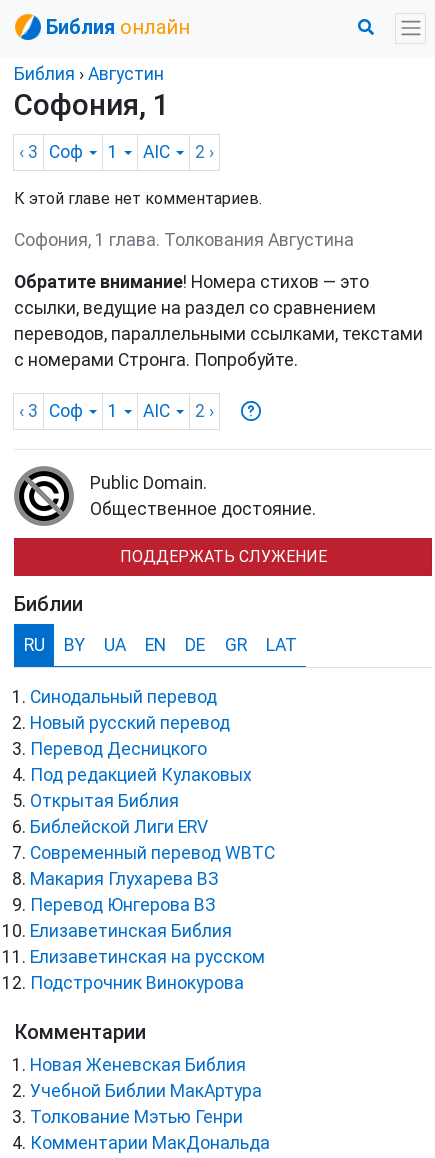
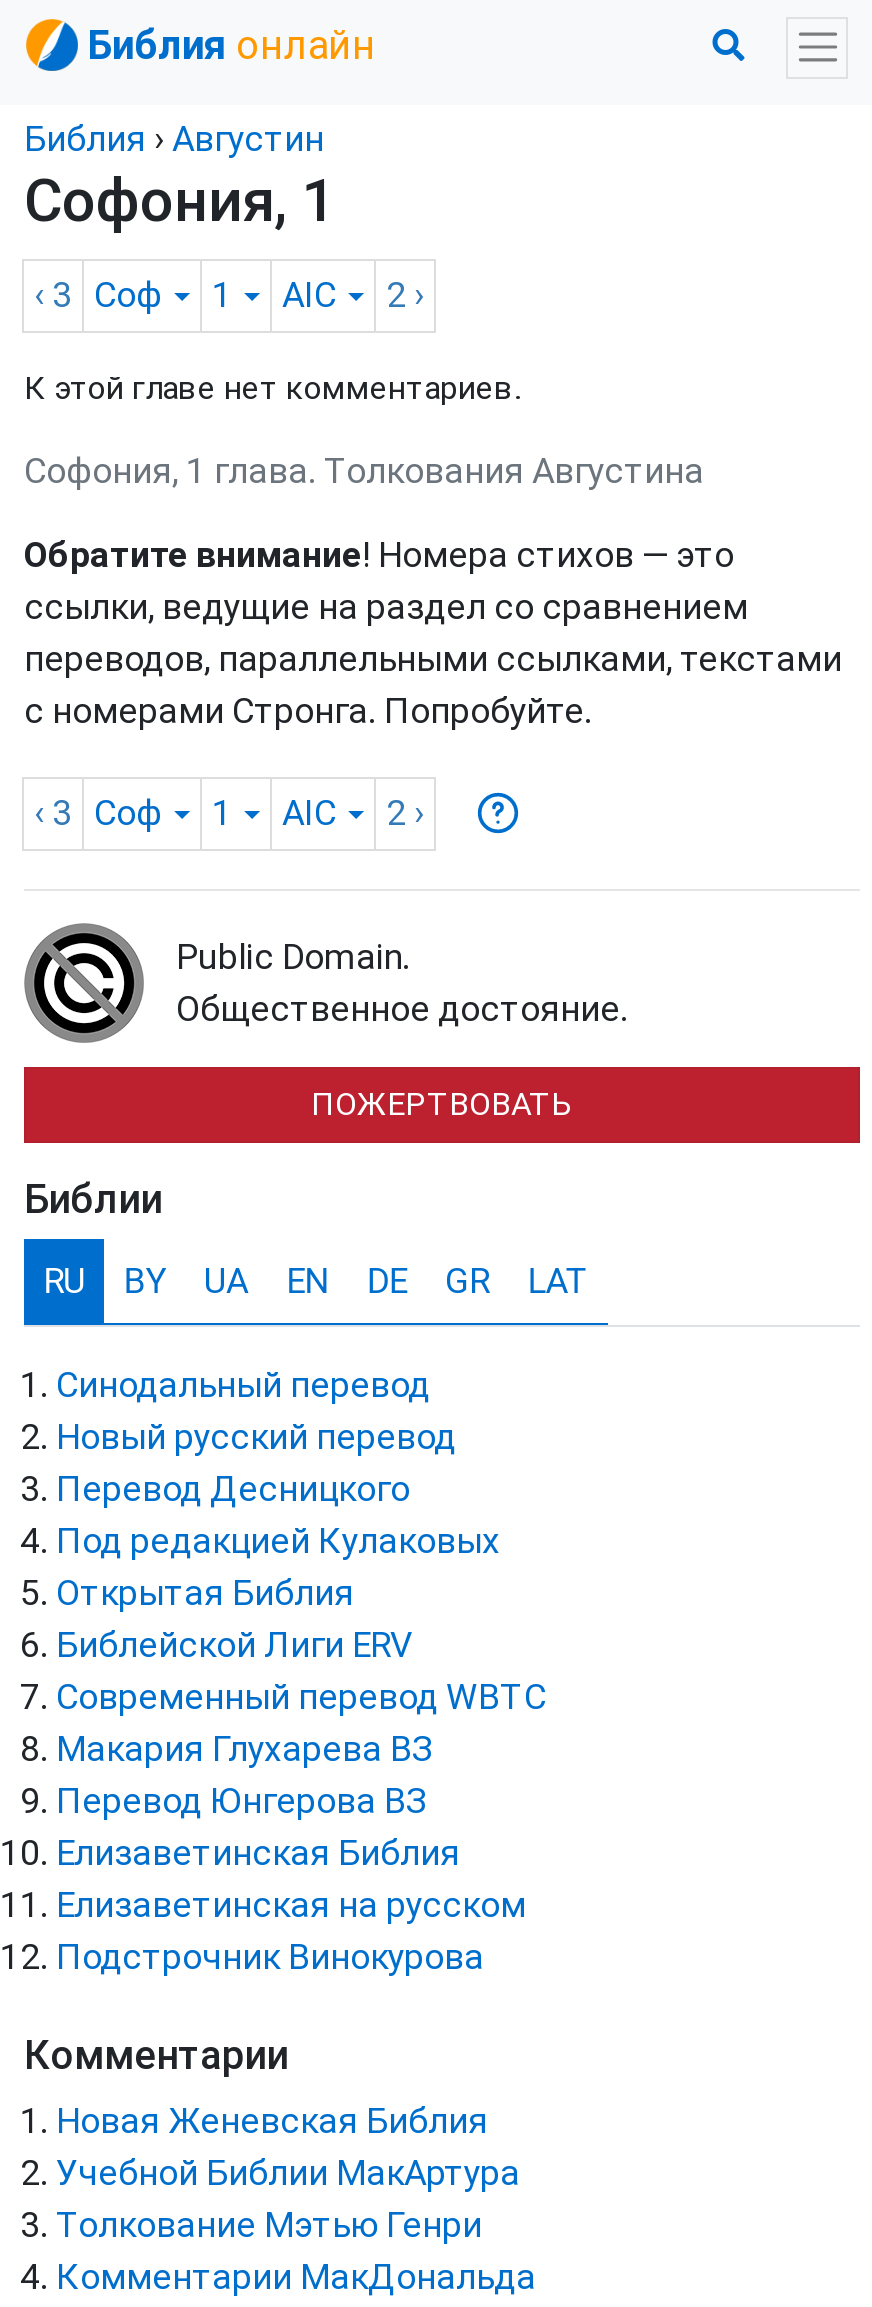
[119,547,326,566] ПОДДЕРЖАТЬ СЛУЖЕНИЕ -> [311,1085,573,1123] ПОЖЕРТВОВАТЬ

